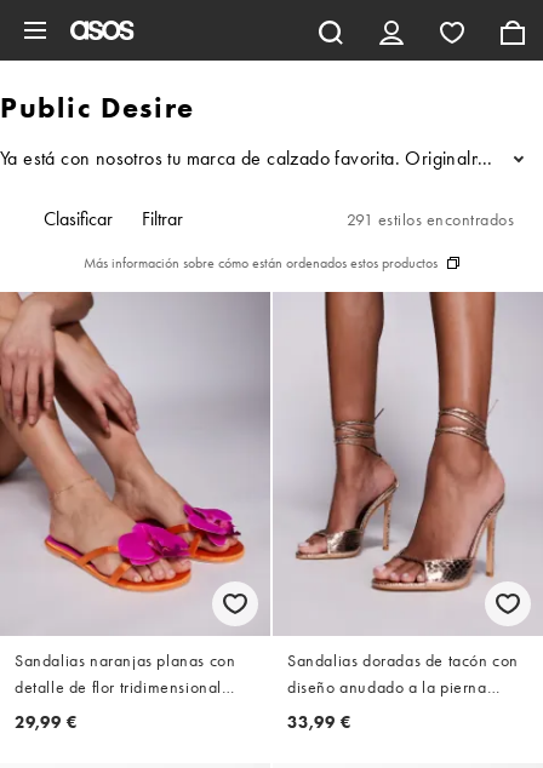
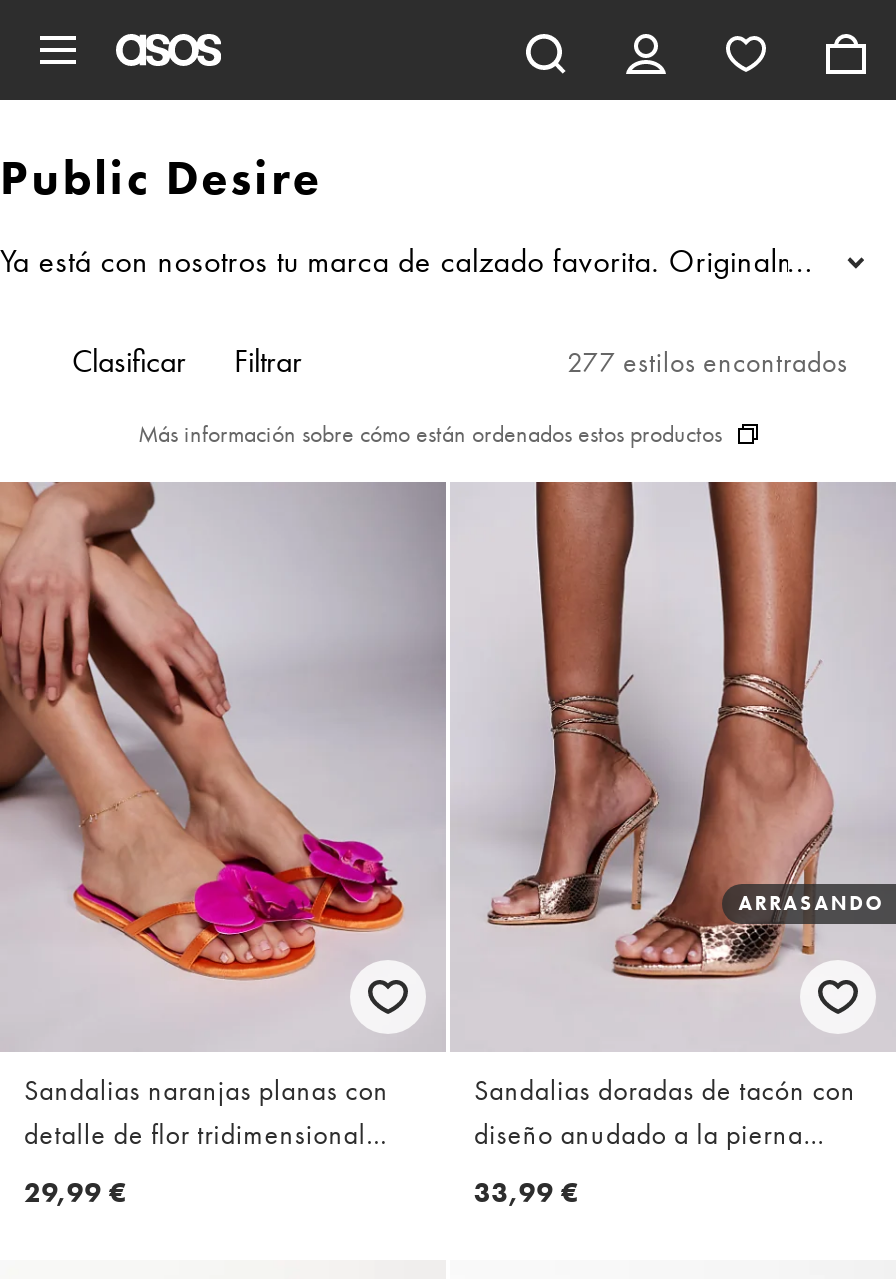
[346,208,514,230] 291 estilos encontrados -> [567,344,848,380] 277 estilos encontrados
none -> [738,890,884,916] ARRASANDO

